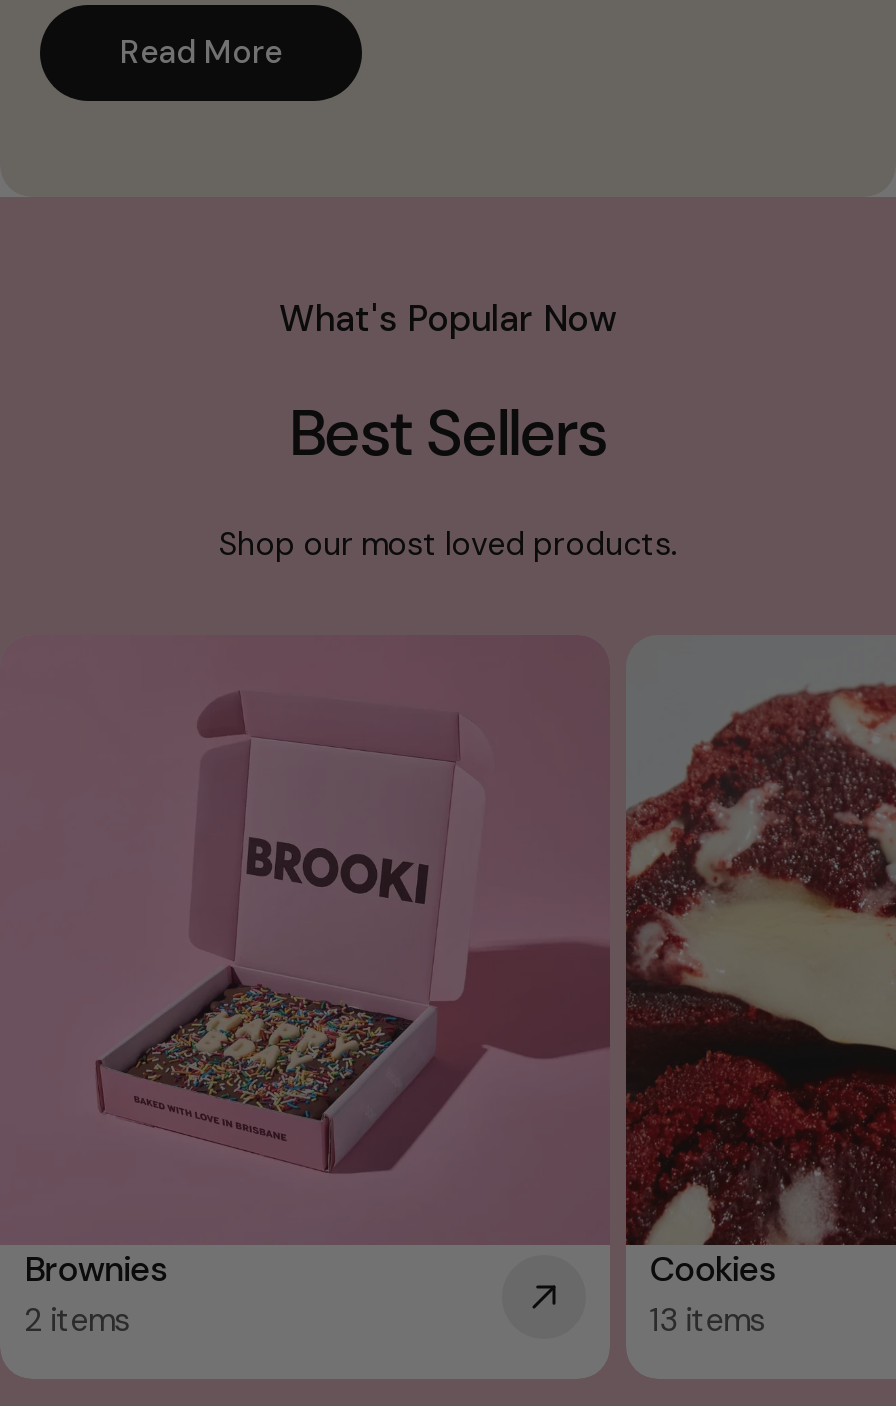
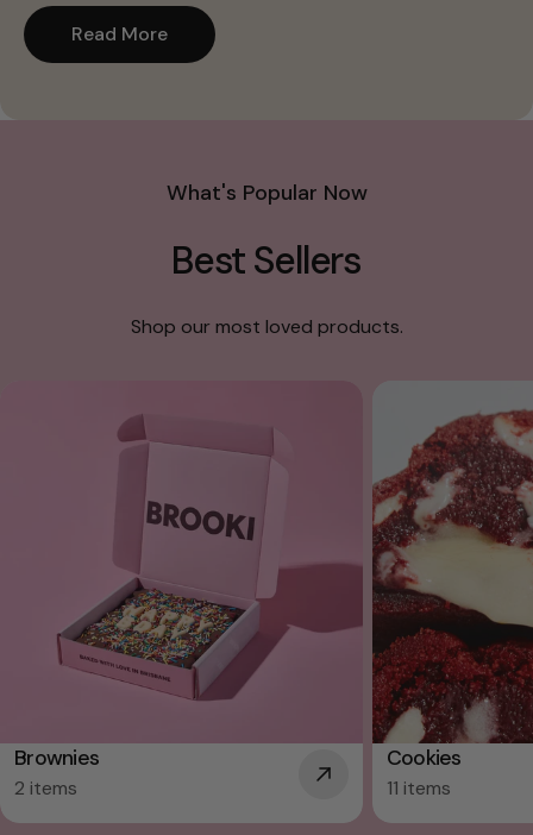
[649,1299,765,1341] 13 items -> [386,776,450,801] 11 items

